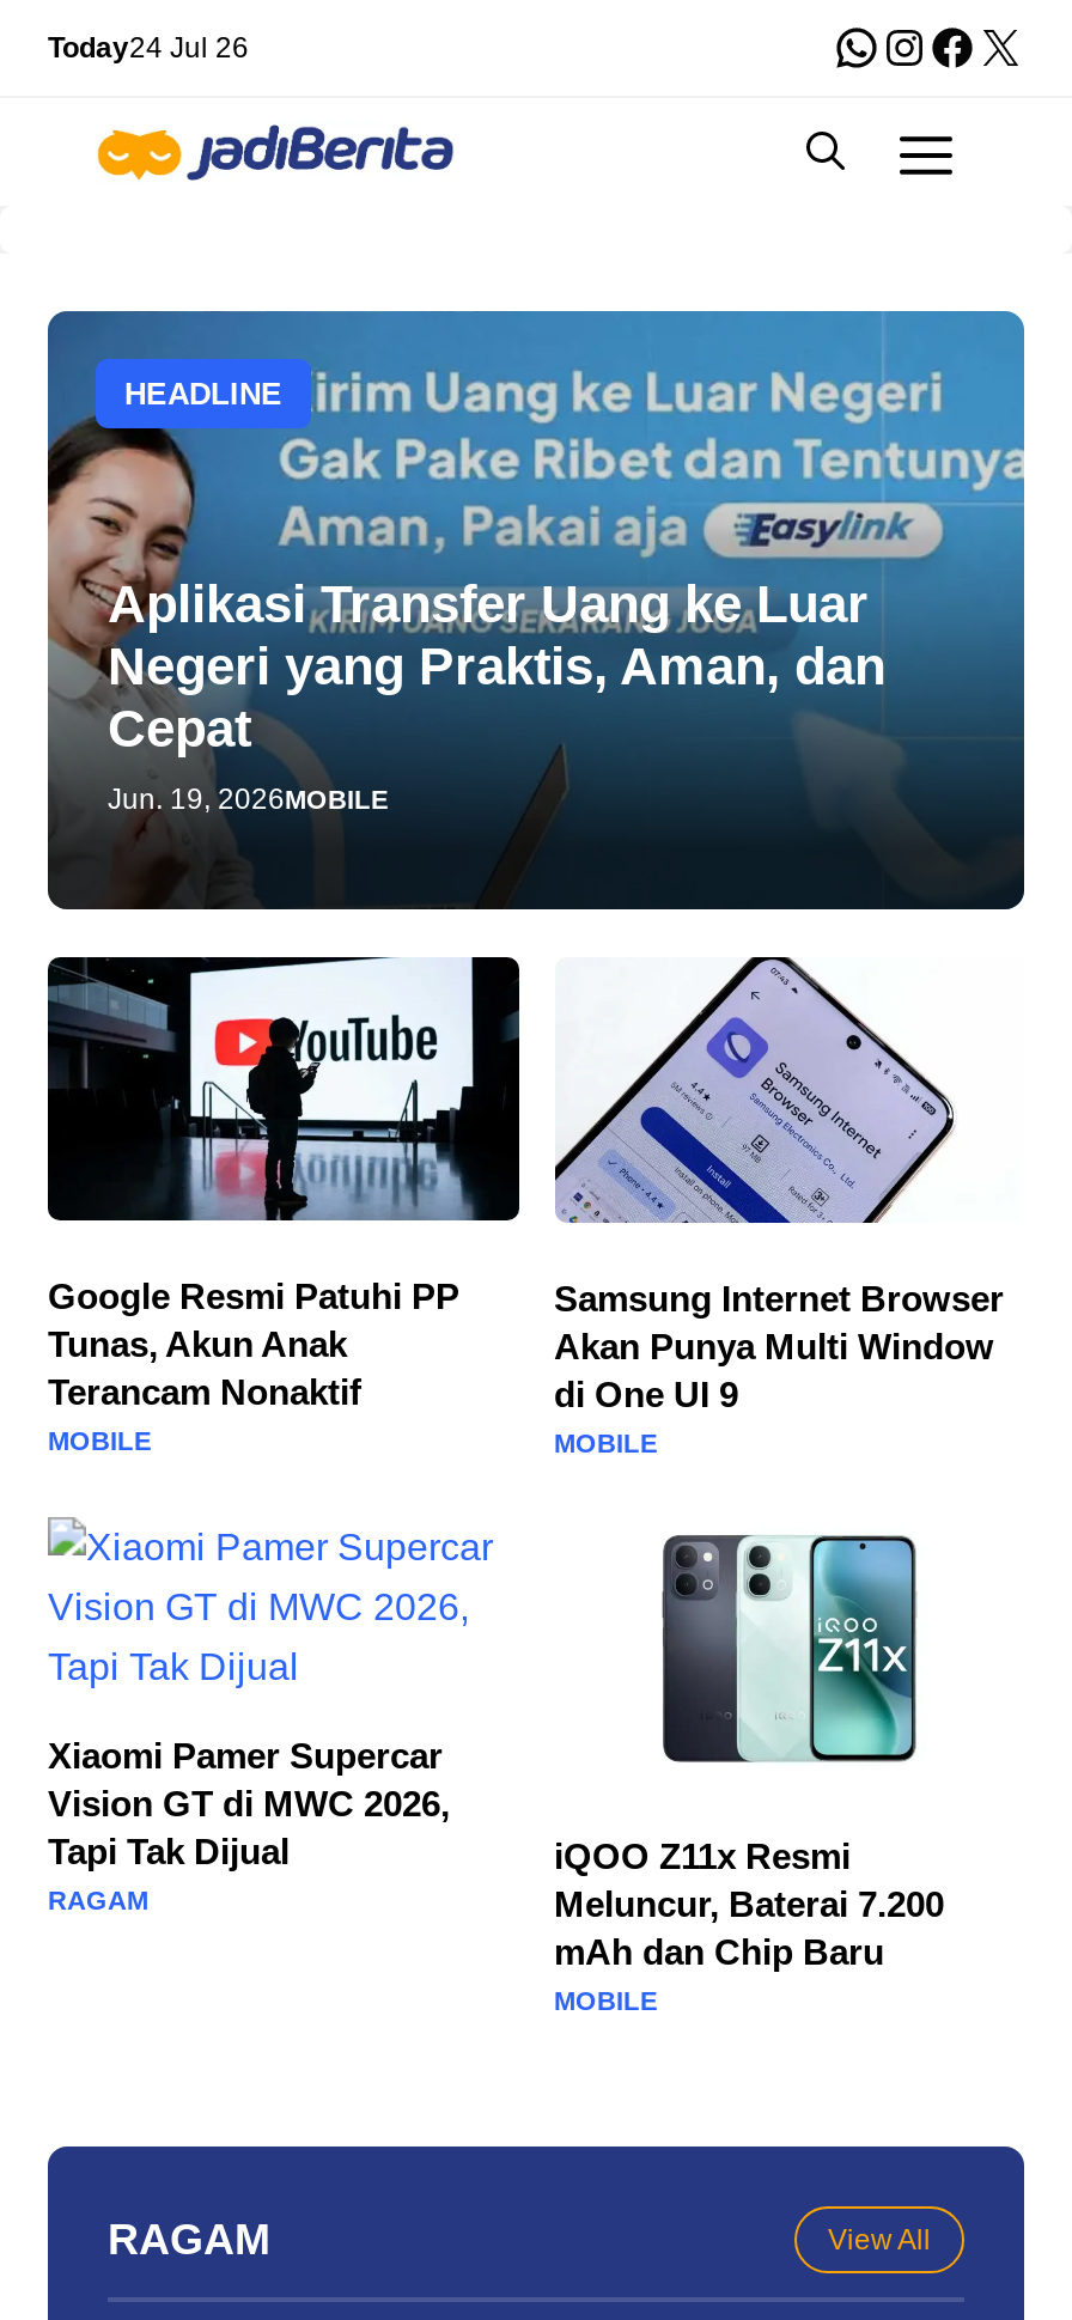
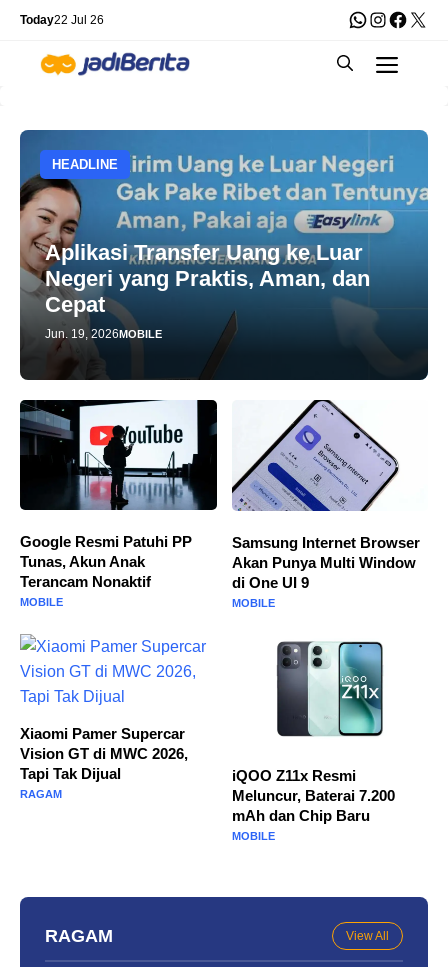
[48,31,249,65] Today24 Jul 26 -> [20,13,104,27] Today22 Jul 26

